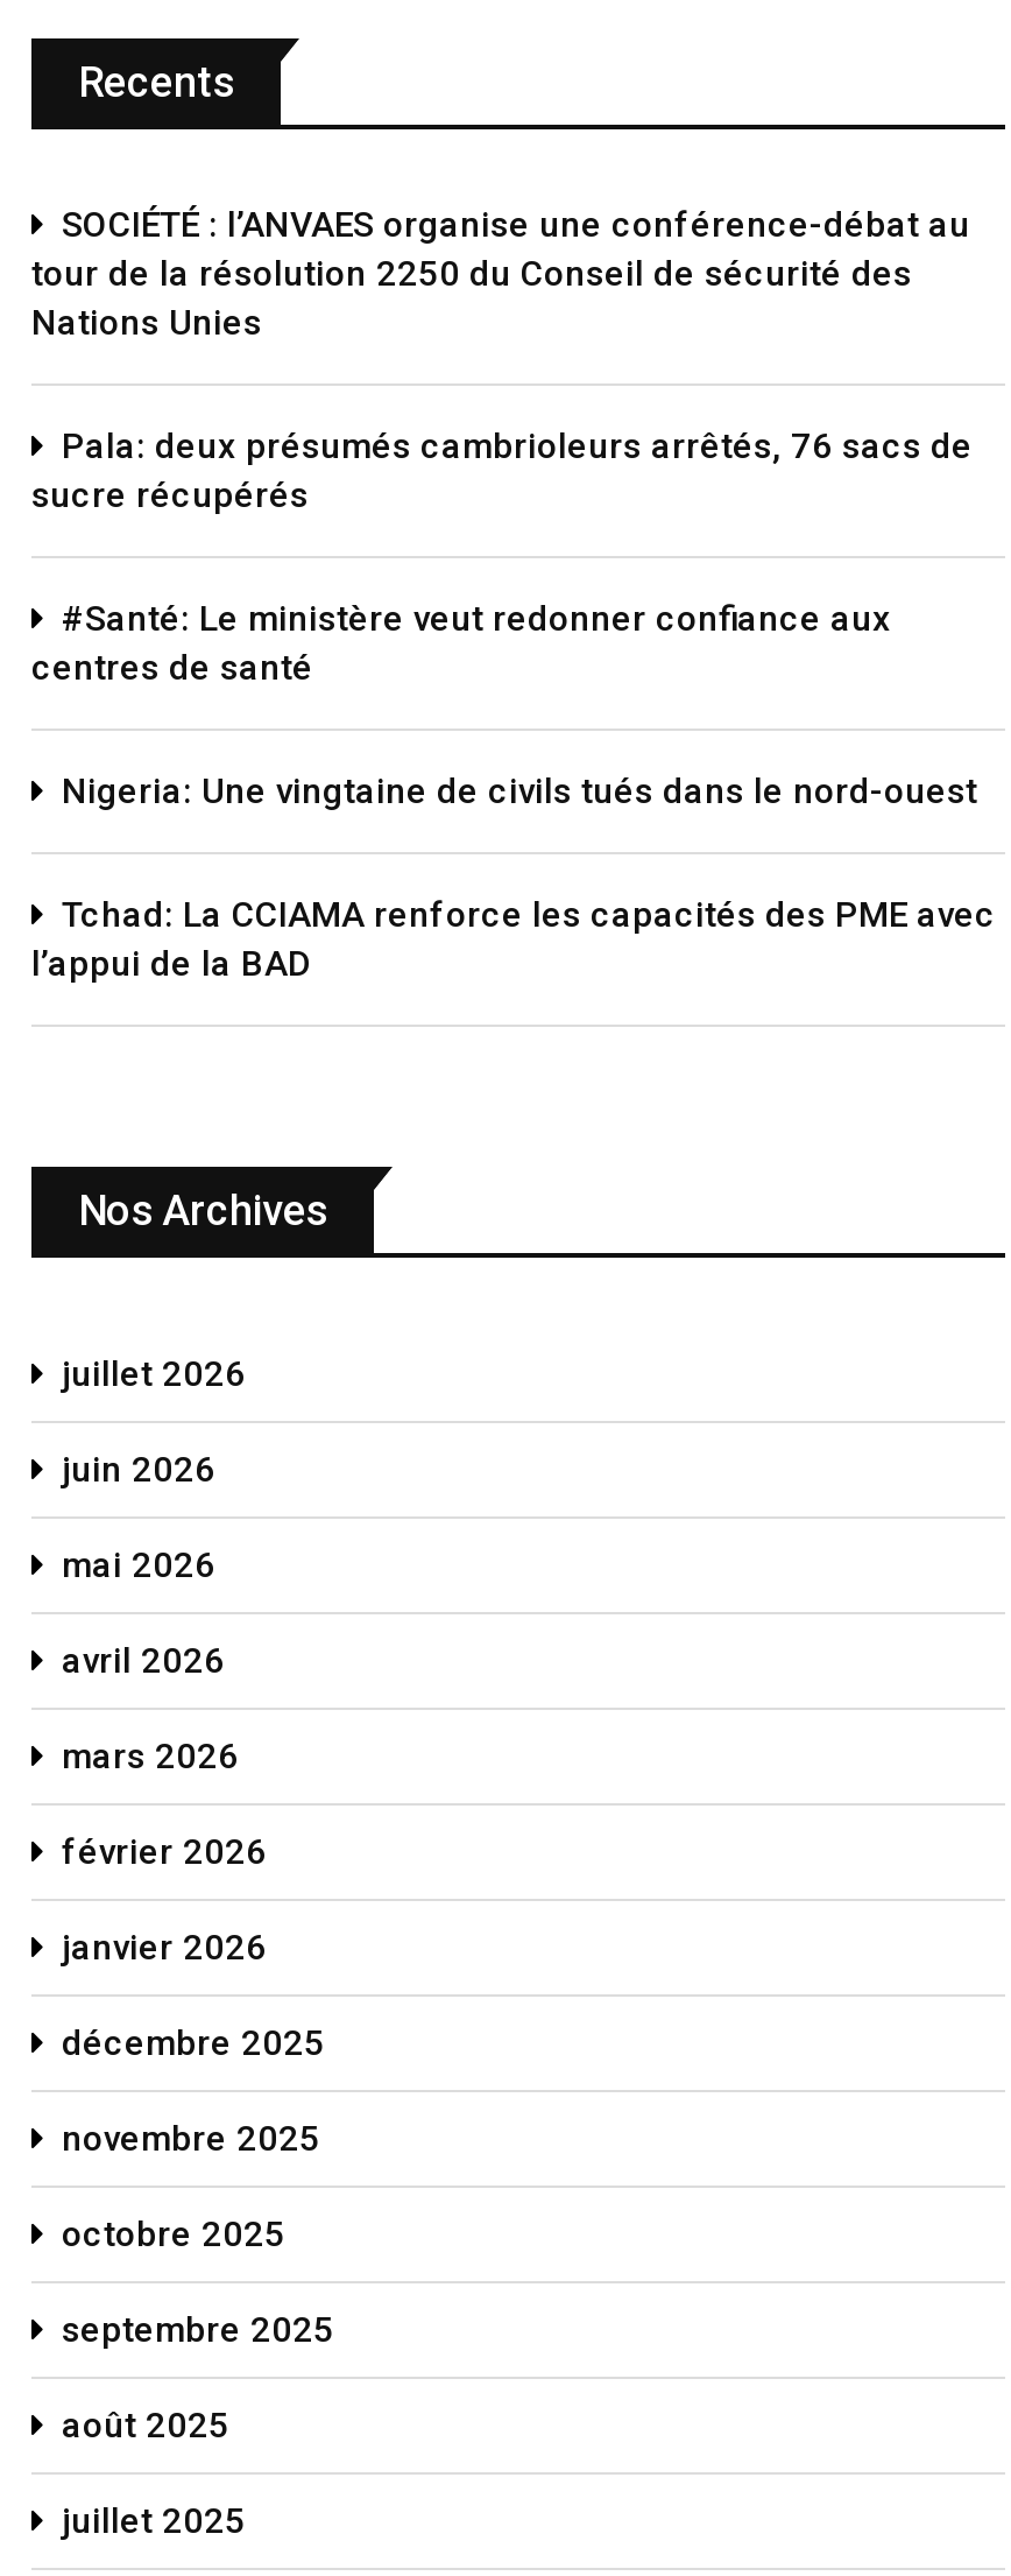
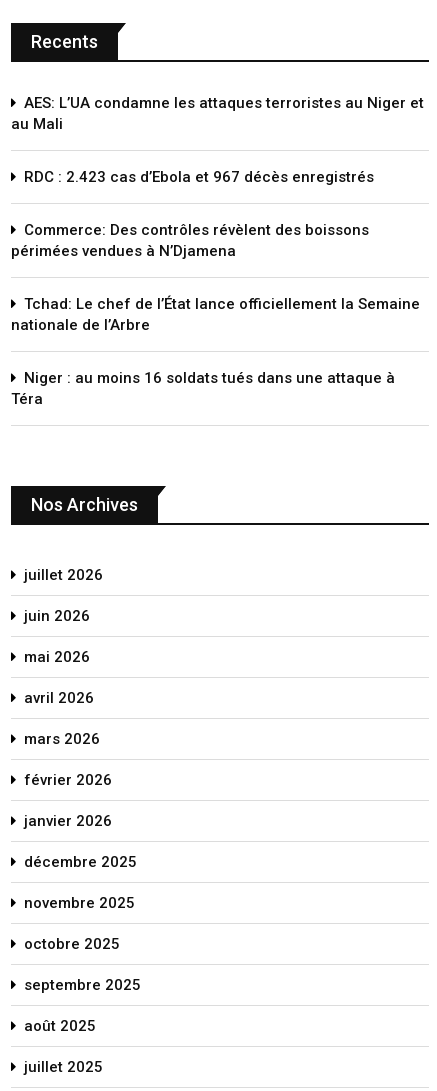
[31,204,970,344] SOCIÉTÉ : l’ANVAES organise une conférence-débat au | tour de la résolution 2250 du Conseil de sécurité des | Nations Unies -> [11,94,424,133] AES: L’UA condamne les attaques terroristes au Niger et | au Mali
[31,426,973,517] Pala: deux présumés cambrioleurs arrêtés, 76 sacs de | sucre récupérés -> [24,168,374,186] RDC : 2.423 cas d’Ebola et 967 décès enregistrés
[31,598,891,689] #Santé: Le ministère veut redonner confiance aux | centres de santé -> [11,221,369,260] Commerce: Des contrôles révèlent des boissons | périmées vendues à N’Djamena
[62,771,977,813] Nigeria: Une vingtaine de civils tués dans le nord-ouest -> [11,295,420,334] Tchad: Le chef de l’État lance officiellement la Semaine | nationale de l’Arbre
[31,894,996,985] Tchad: La CCIAMA renforce les capacités des PME avec | l’appui de la BAD -> [11,369,395,408] Niger : au moins 16 soldats tués dans une attaque à | Téra

